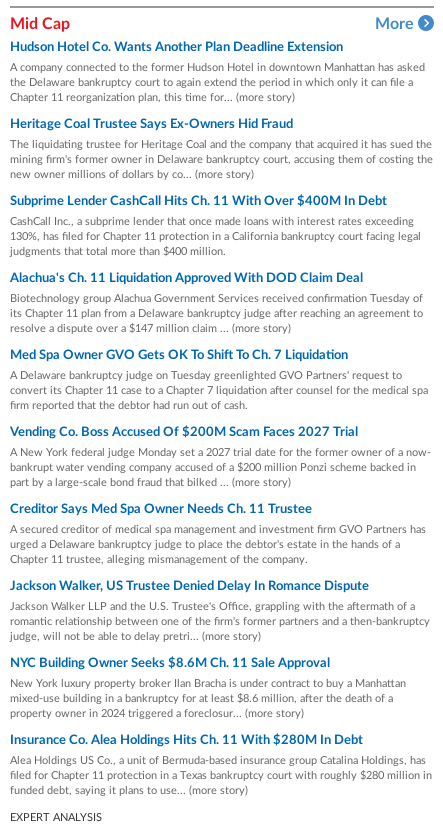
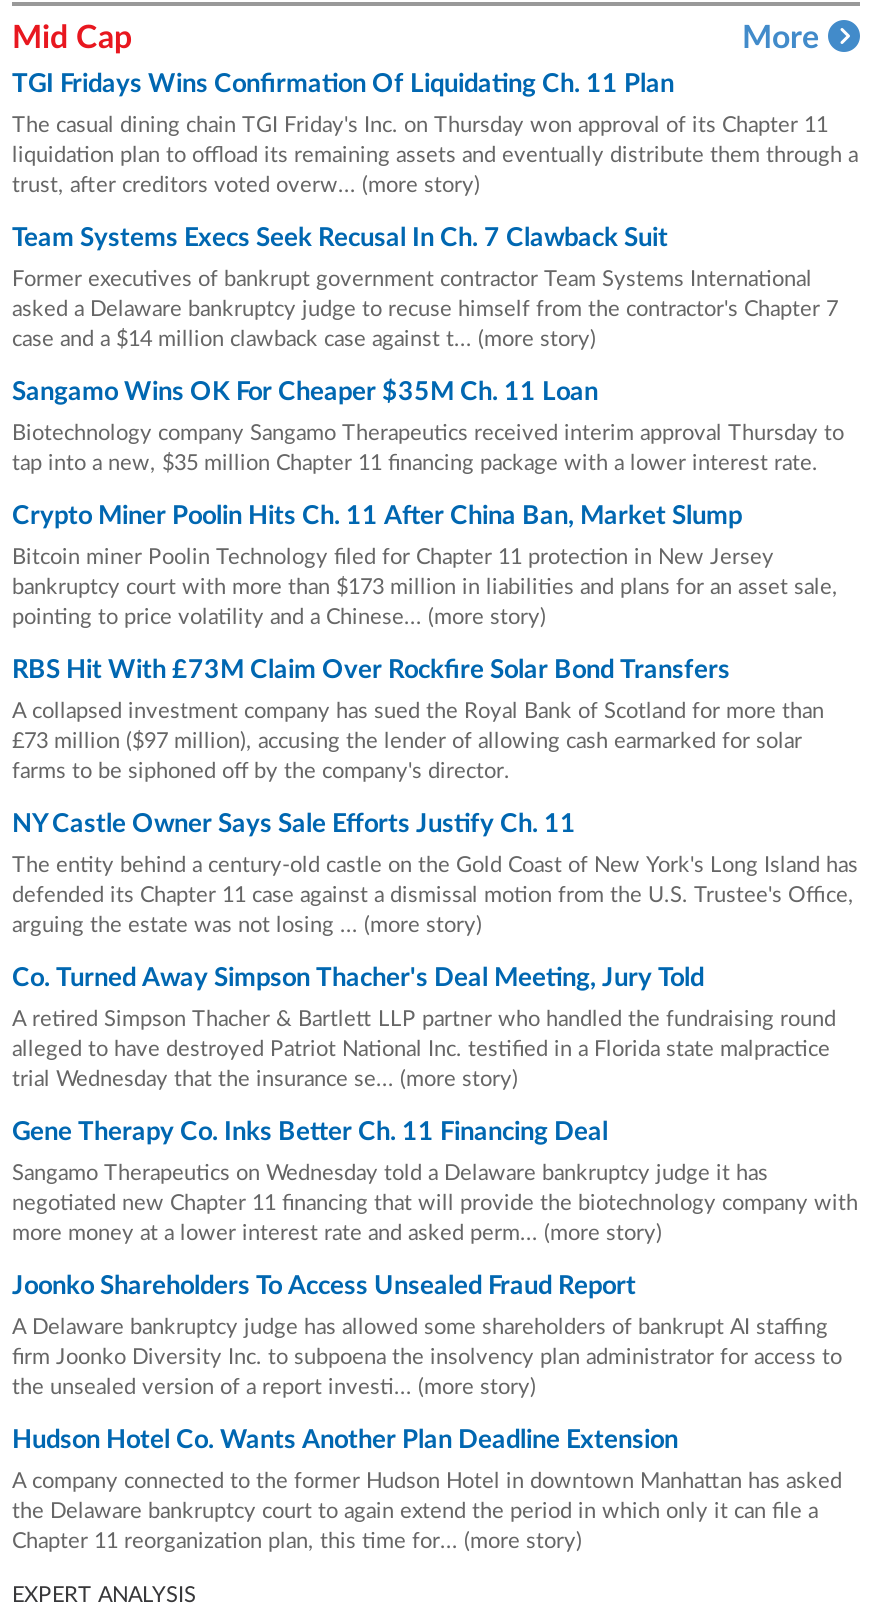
none -> [12,71,858,1397] TGI Fridays Wins Confirmation Of Liquidating Ch. 11 Plan | The casual dining chain TGI Friday's Inc. on Thursday won approval of its Chapter 11 | liquidation plan to offload its remaining assets and eventually distribute them through a | trust, after creditors voted overw... (more story) | Team Systems Execs Seek Recusal In Ch. 7 Clawback Suit | Former executives of bankrupt government contractor Team Systems International | asked a Delaware bankruptcy judge to recuse himself from the contractor's Chapter 7 | case and a $14 million clawback case against t... (more story) | Sangamo Wins OK For Cheaper $35M Ch. 11 Loan | Biotechnology company Sangamo Therapeutics received interim approval Thursday to | tap into a new, $35 million Chapter 11 financing package with a lower interest rate. | Crypto Miner Poolin Hits Ch. 11 After China Ban, Market Slump | Bitcoin miner Poolin Technology filed for Chapter 11 protection in New Jersey | bankruptcy court with more than $173 million in liabilities and plans for an asset sale, | pointing to price volatility and a Chinese... (more story) | RBS Hit With £73M Claim Over Rockfire Solar Bond Transfers | A collapsed investment company has sued the Royal Bank of Scotland for more than | £73 million ($97 million), accusing the lender of allowing cash earmarked for solar | farms to be siphoned off by the company's director. | NY Castle Owner Says Sale Efforts Justify Ch. 11 | The entity behind a century-old castle on the Gold Coast of New York's Long Island has | defended its Chapter 11 case against a dismissal motion from the U.S. Trustee's Office, | arguing the estate was not losing ... (more story) | Co. Turned Away Simpson Thacher's Deal Meeting, Jury Told | A retired Simpson Thacher & Bartlett LLP partner who handled the fundraising round | alleged to have destroyed Patriot National Inc. testified in a Florida state malpractice | trial Wednesday that the insurance se... (more story) | Gene Therapy Co. Inks Better Ch. 11 Financing Deal | Sangamo Therapeutics on Wednesday told a Delaware bankruptcy judge it has | negotiated new Chapter 11 financing that will provide the biotechnology company with | more money at a lower interest rate and asked perm... (more story) | Joonko Shareholders To Access Unsealed Fraud Report | A Delaware bankruptcy judge has allowed some shareholders of bankrupt AI staffing | firm Joonko Diversity Inc. to subpoena the insolvency plan administrator for access to | the unsealed version of a report investi... (more story)
moved [10,41,425,103] -> [12,1427,842,1551]: Hudson Hotel Co. Wants Another Plan Deadline Extension | A company connected to the former Hudson Hotel in downtown Manhattan has asked | the Delaware bankruptcy court to again extend the period in which only it can file a | Chapter 11 reorganization plan, this time for... (more story)
[10,118,433,796] Heritage Coal Trustee Says Ex-Owners Hid Fraud | The liquidating trustee for Heritage Coal and the company that acquired it has sued the | mining firm's former owner in Delaware bankruptcy court, accusing them of costing the | new owner millions of dollars by co... (more story) | Subprime Lender CashCall Hits Ch. 11 With Over $400M In Debt | CashCall Inc., a subprime lender that once made loans with interest rates exceeding | 130%, has filed for Chapter 11 protection in a California bankruptcy court facing legal | judgments that total more than $400 million. | Alachua's Ch. 11 Liquidation Approved With DOD Claim Deal | Biotechnology group Alachua Government Services received confirmation Tuesday of | its Chapter 11 plan from a Delaware bankruptcy judge after reaching an agreement to | resolve a dispute over a $147 million claim ... (more story) | Med Spa Owner GVO Gets OK To Shift To Ch. 7 Liquidation | A Delaware bankruptcy judge on Tuesday greenlighted GVO Partners' request to | convert its Chapter 11 case to a Chapter 7 liquidation after counsel for the medical spa | firm reported that the debtor had run out of cash. | Vending Co. Boss Accused Of $200M Scam Faces 2027 Trial | A New York federal judge Monday set a 2027 trial date for the former owner of a now- | bankrupt water vending company accused of a $200 million Ponzi scheme backed in | part by a large-scale bond fraud that bilked ... (more story) | Creditor Says Med Spa Owner Needs Ch. 11 Trustee | A secured creditor of medical spa management and investment firm GVO Partners has | urged a Delaware bankruptcy judge to place the debtor's estate in the hands of a | Chapter 11 trustee, alleging mismanagement of the company. | Jackson Walker, US Trustee Denied Delay In Romance Dispute | Jackson Walker LLP and the U.S. Trustee's Office, grappling with the aftermath of a | romantic relationship between one of the firm's former partners and a then-bankruptcy | judge, will not be able to delay pretri... (more story) | NYC Building Owner Seeks $8.6M Ch. 11 Sale Approval | New York luxury property broker Ilan Bracha is under contract to buy a Manhattan | mixed-use building in a bankruptcy for at least $8.6 million, after the death of a | property owner in 2024 triggered a foreclosur... (more story) | Insurance Co. Alea Holdings Hits Ch. 11 With $280M In Debt | Alea Holdings US Co., a unit of Bermuda-based insurance group Catalina Holdings, has | filed for Chapter 11 protection in a Texas bankruptcy court with roughly $280 million in | funded debt, saying it plans to use... (more story) -> none

